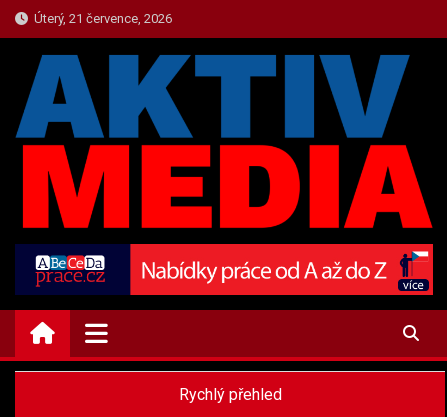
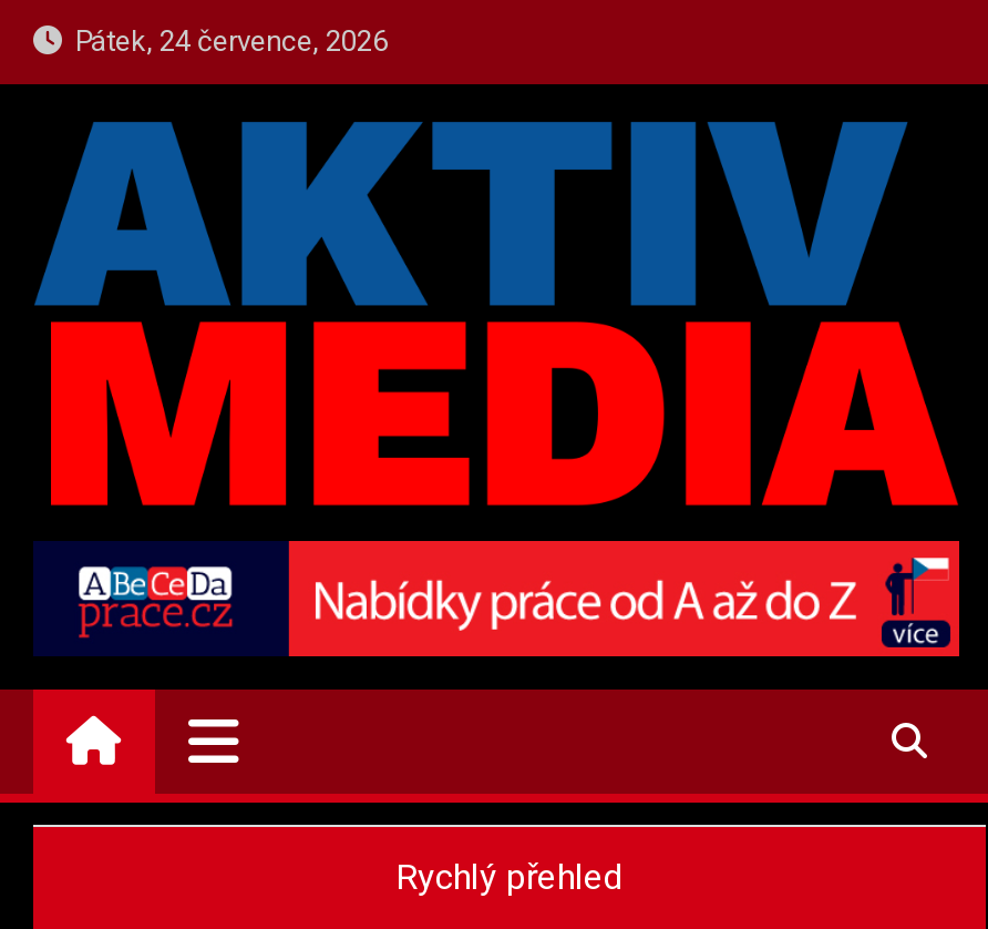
[28,11,172,26] Úterý, 21 července, 2026 -> [62,24,388,58] Pátek, 24 července, 2026

